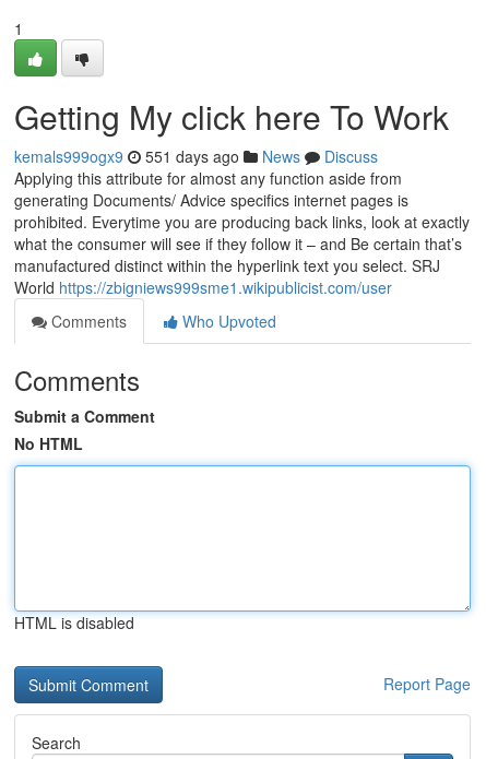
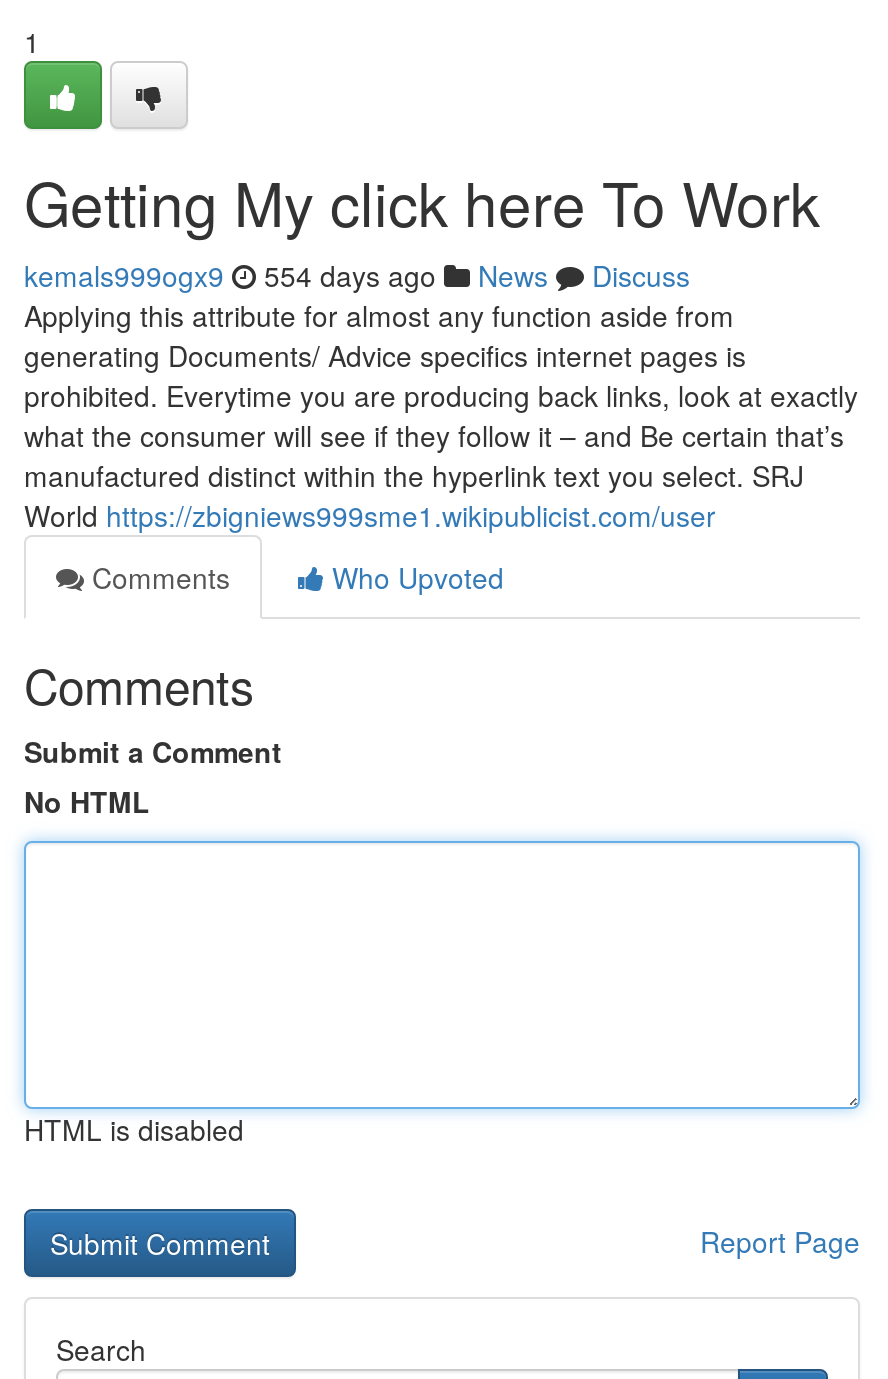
[14,145,378,167] kemals999ogx9 551 days ago News Discuss -> [24,255,690,295] kemals999ogx9 554 days ago News Discuss

